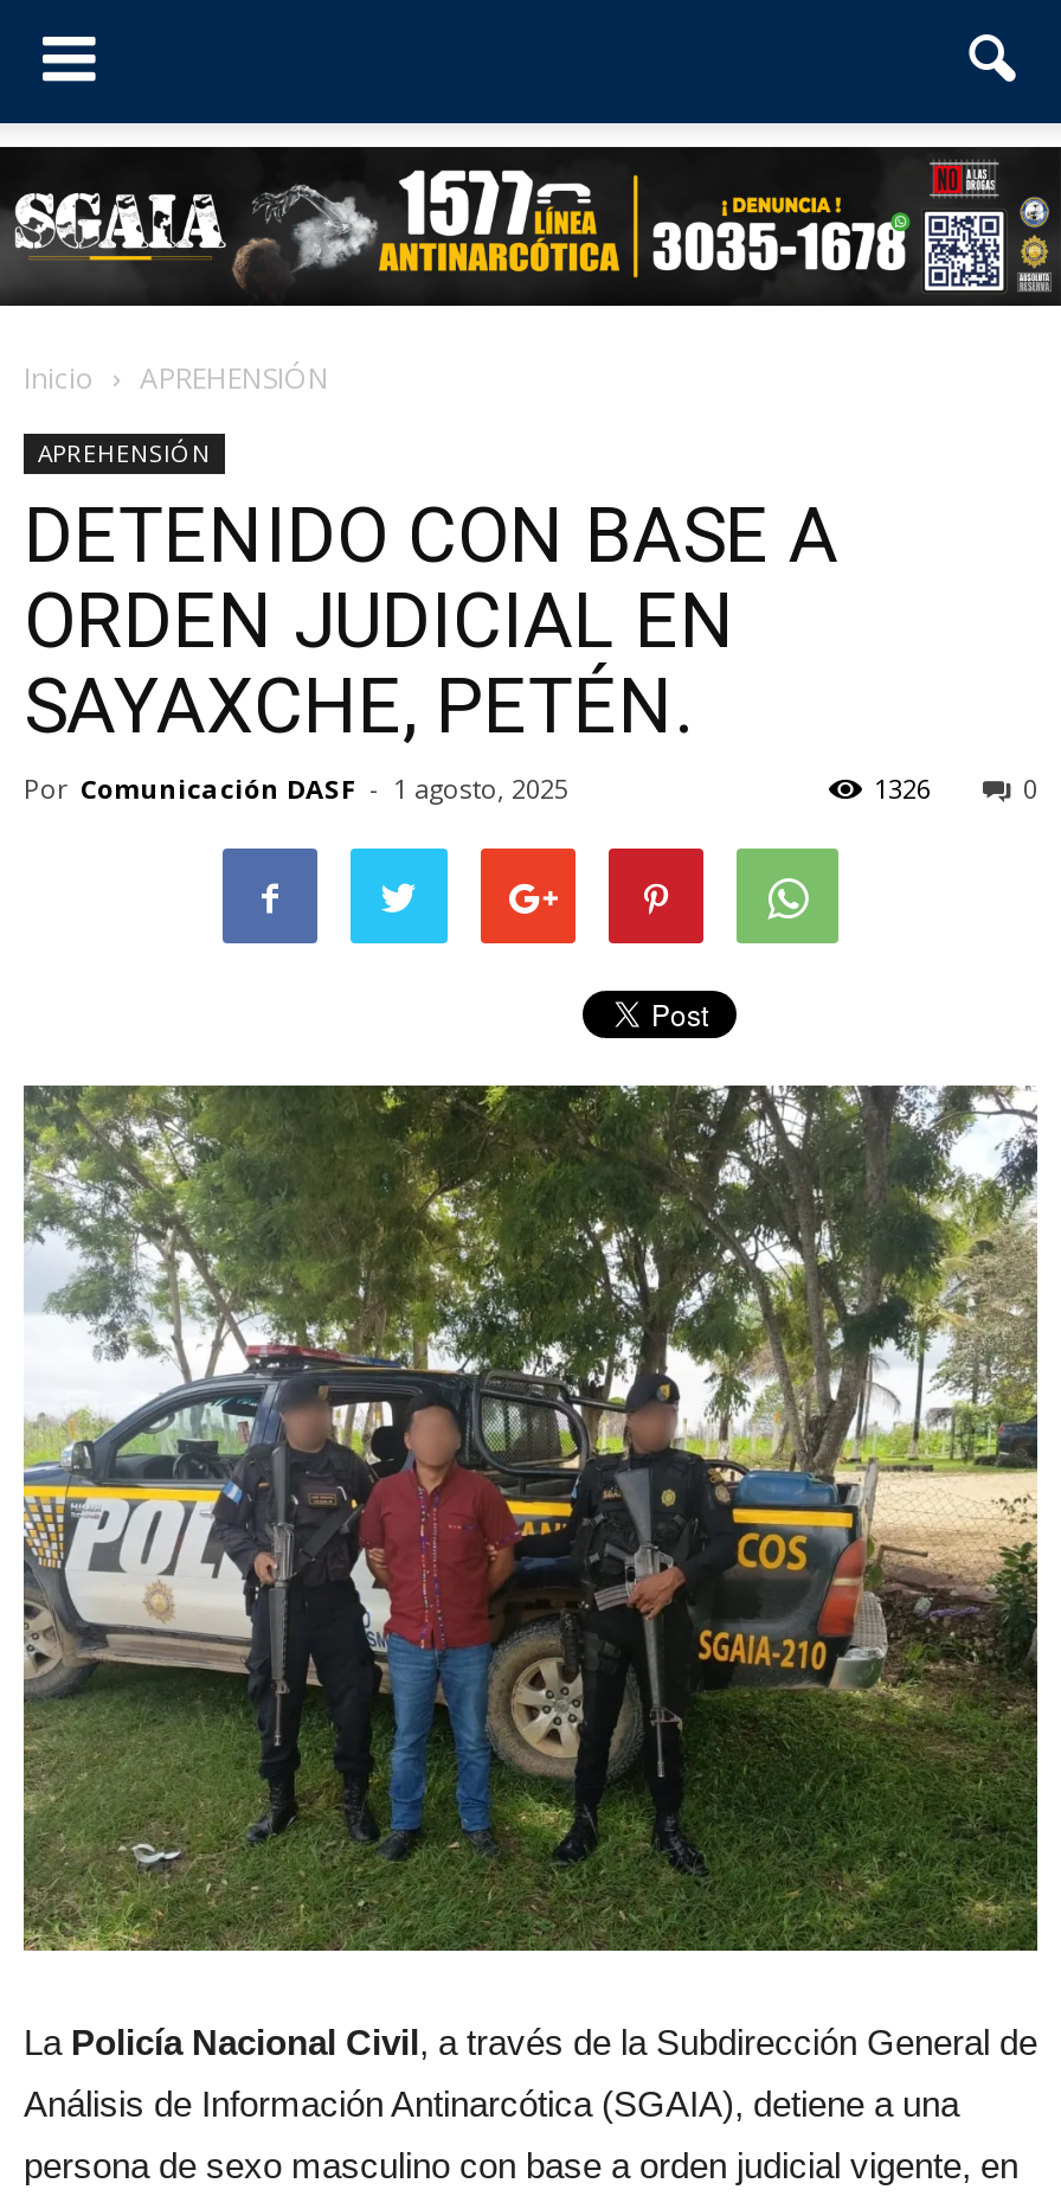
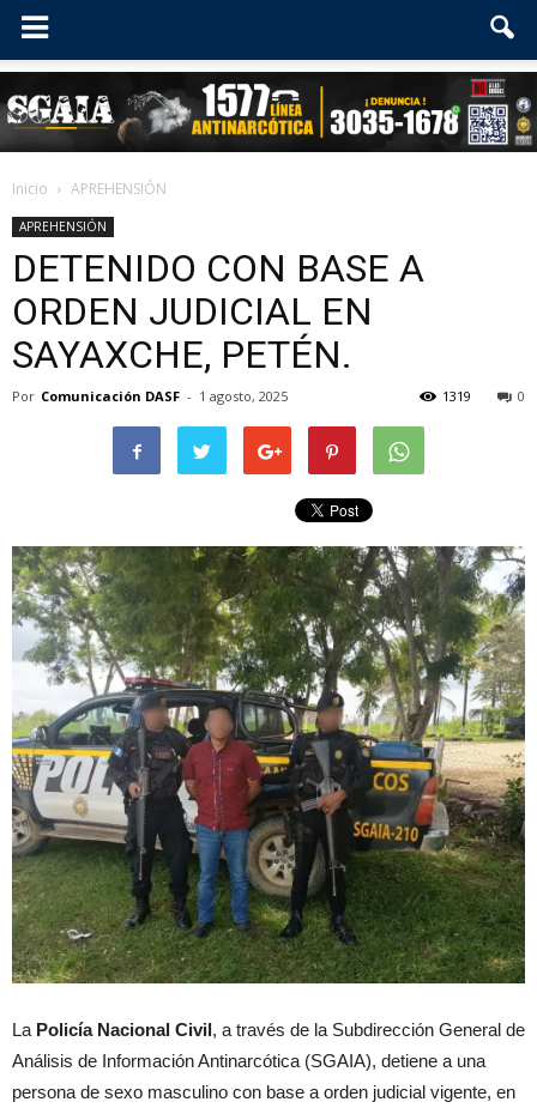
[874,770,931,806] 1326 -> [442,387,471,405] 1319

